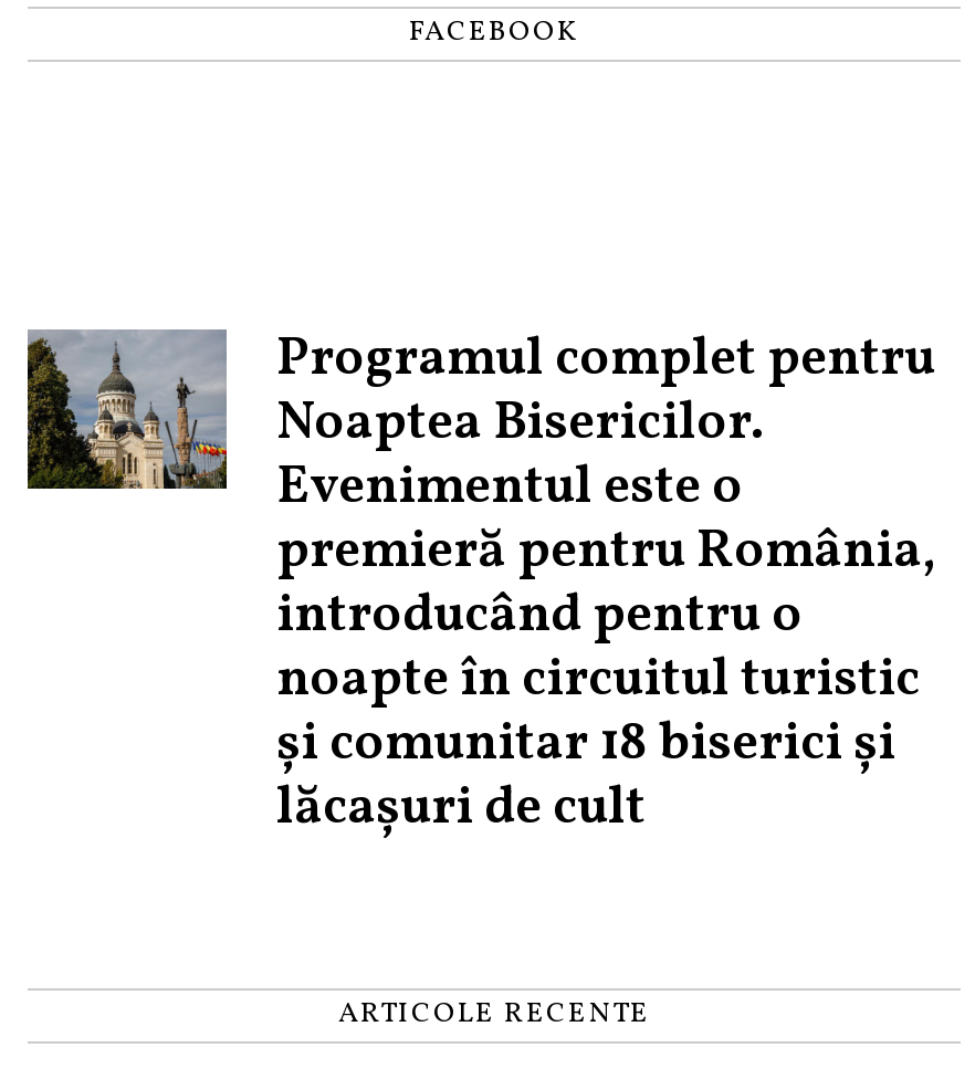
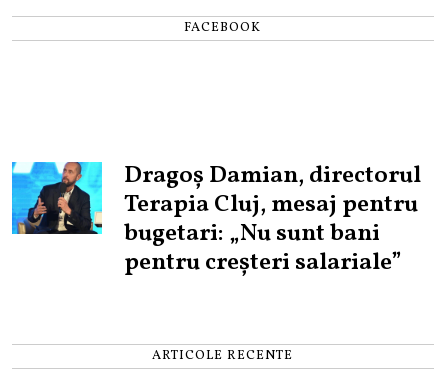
[25,322,935,846] [image] | Programul complet pentru | Noaptea Bisericilor. | Evenimentul este o | premieră pentru România, | introducând pentru o | noapte în circuitul turistic | și comunitar 18 biserici și | lăcașuri de cult -> [11,159,421,280] [image] | Dragoș Damian, directorul | Terapia Cluj, mesaj pentru | bugetari: „Nu sunt bani | pentru creșteri salariale”

